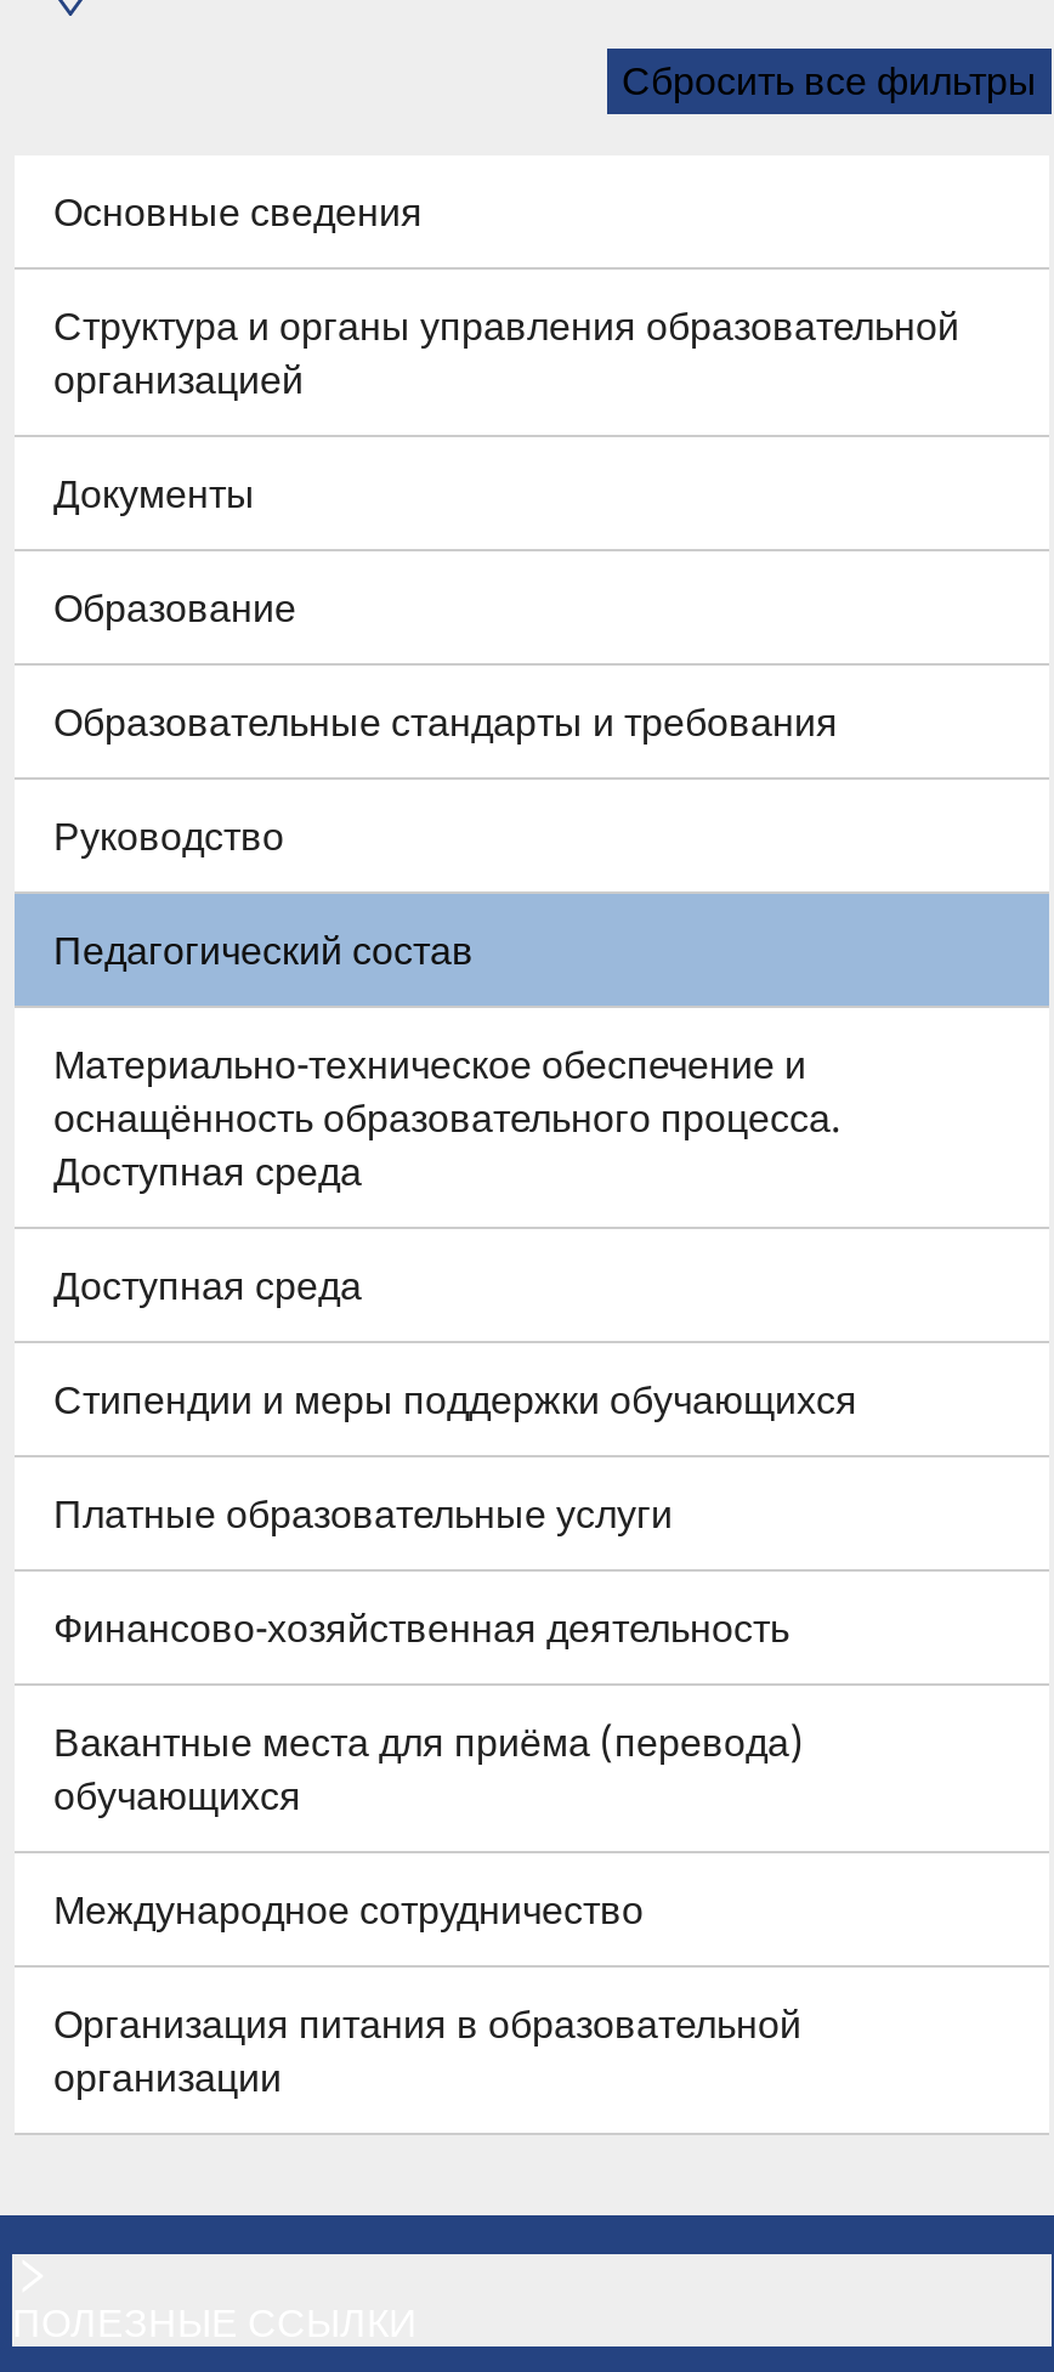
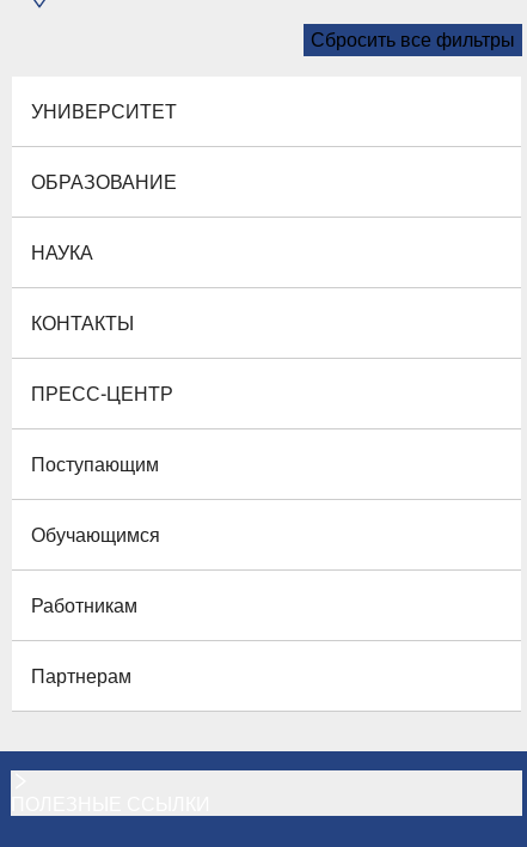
[53,185,959,2104] Основные сведения | Структура и органы управления образовательной | организацией | Документы | Образование | Образовательные стандарты и требования | Руководство | Педагогический состав | Материально-техническое обеспечение и | оснащённость образовательного процесса. | Доступная среда | Доступная среда | Стипендии и меры поддержки обучающихся | Платные образовательные услуги | Финансово-хозяйственная деятельность | Вакантные места для приёма (перевода) | обучающихся | Международное сотрудничество | Организация питания в образовательной | организации -> [31,98,177,689] УНИВЕРСИТЕТ | ОБРАЗОВАНИЕ | НАУКА | КОНТАКТЫ | ПРЕСС-ЦЕНТР | Поступающим | Обучающимся | Работникам | Партнерам

